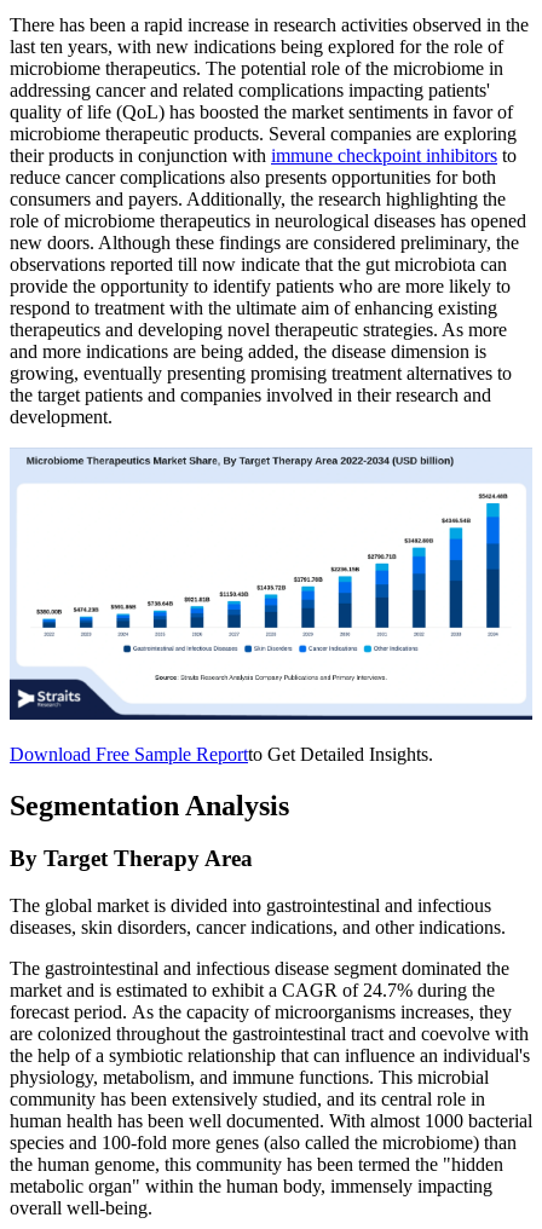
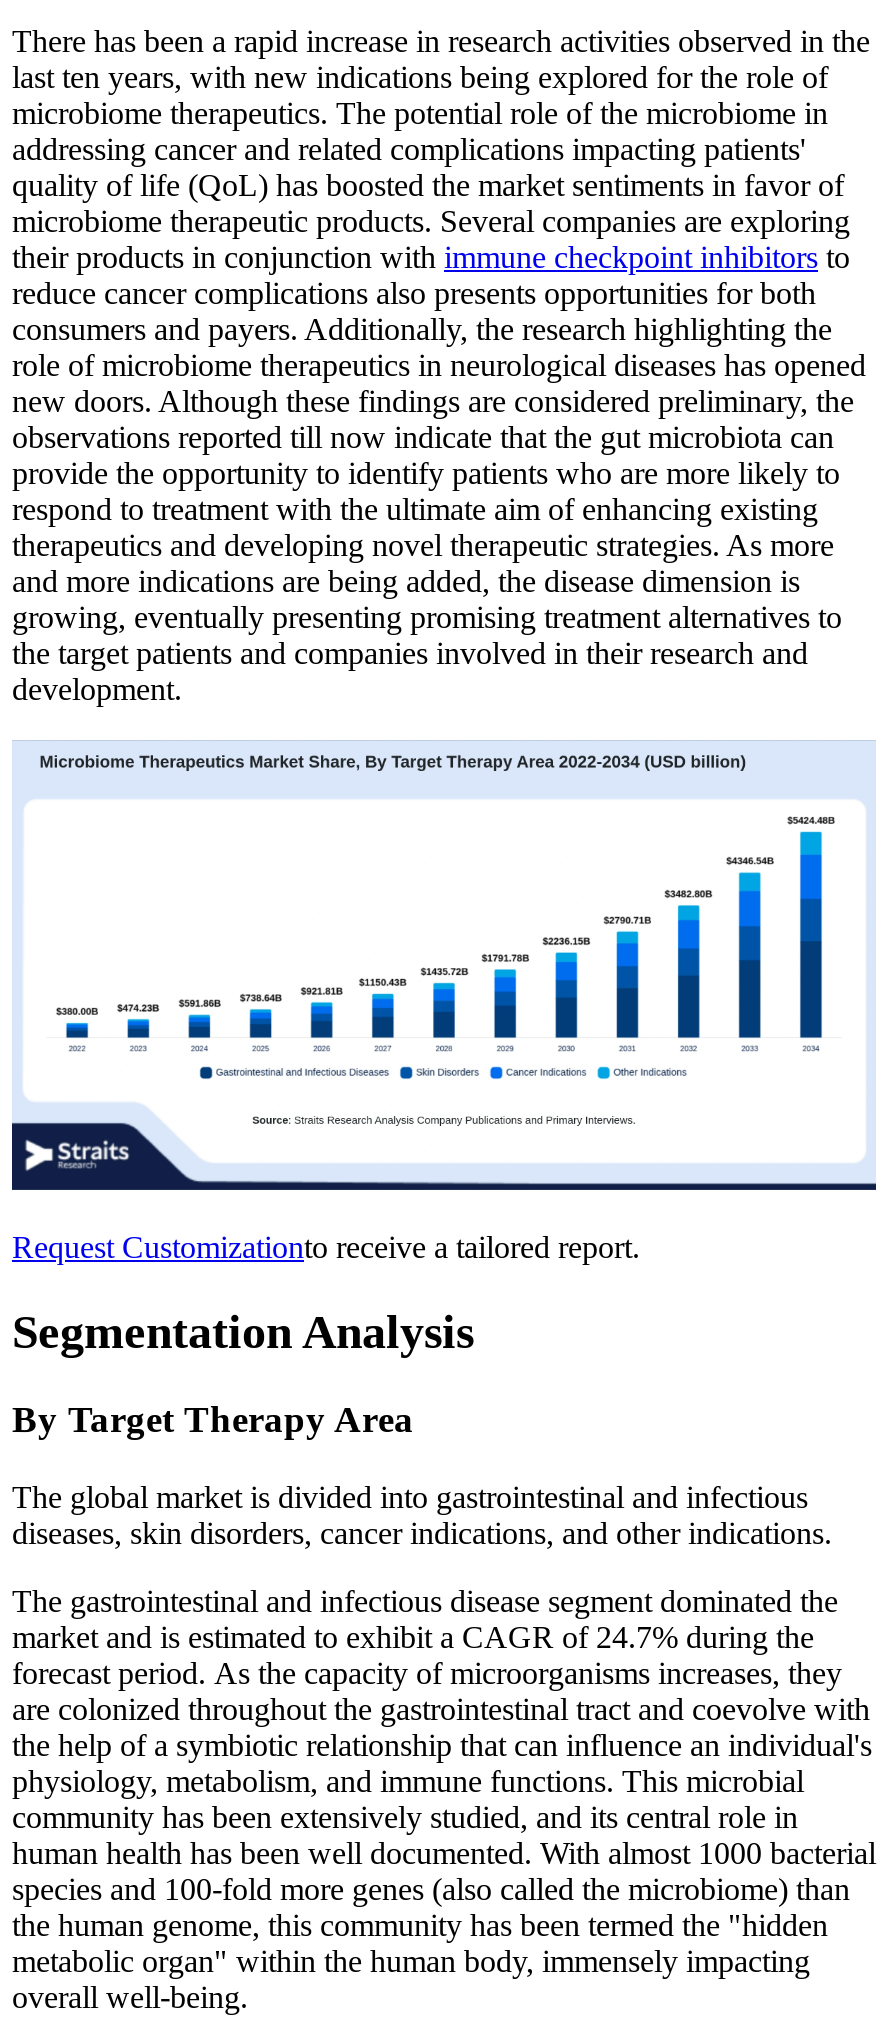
[10,743,433,764] Download Free Sample Reportto Get Detailed Insights. -> [12,1229,640,1263] Request Customizationto receive a tailored report.

